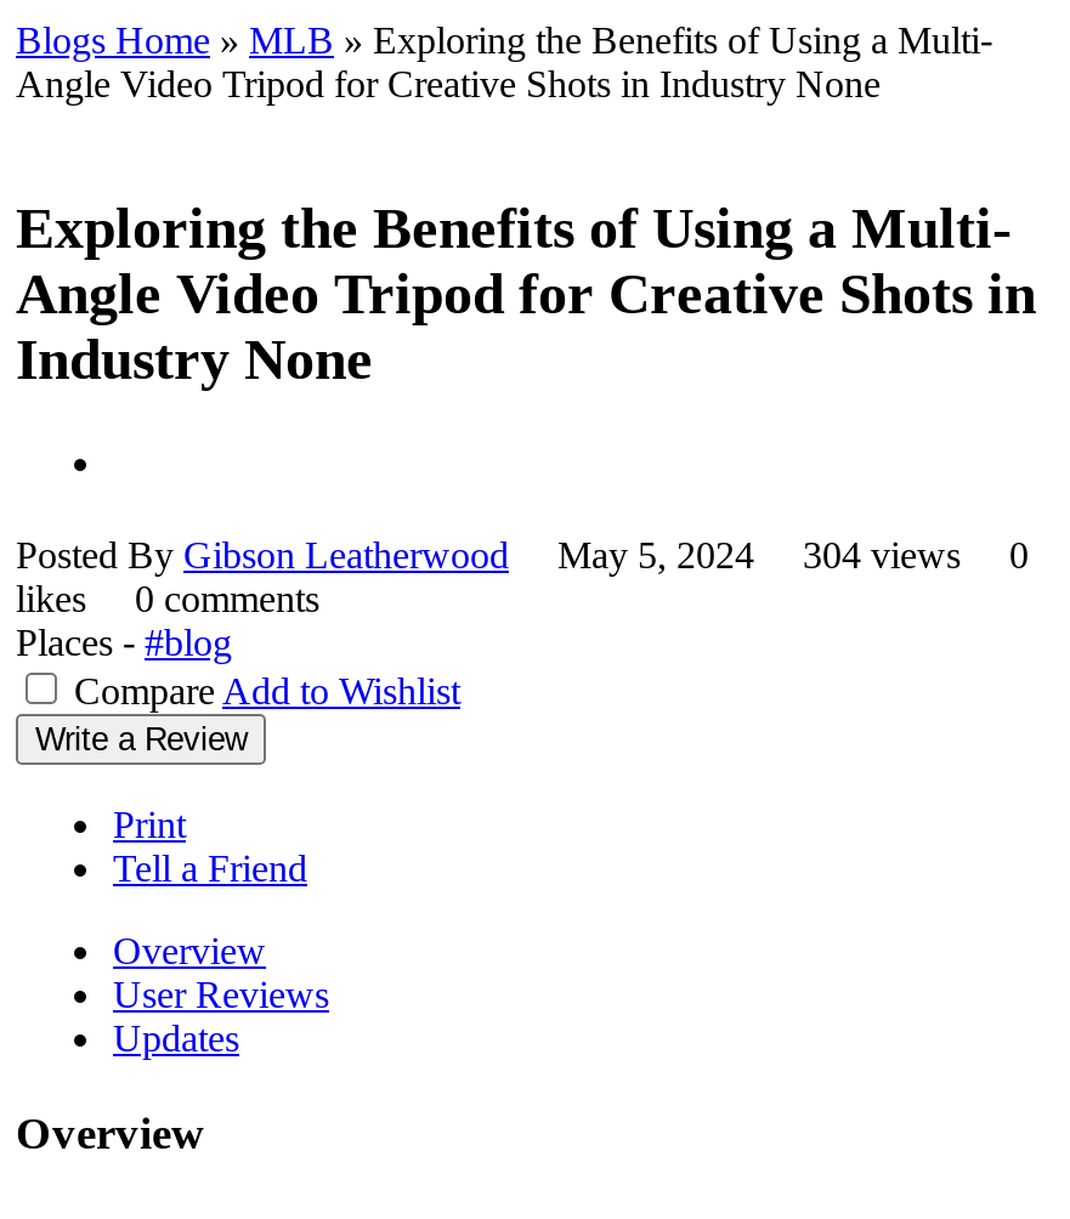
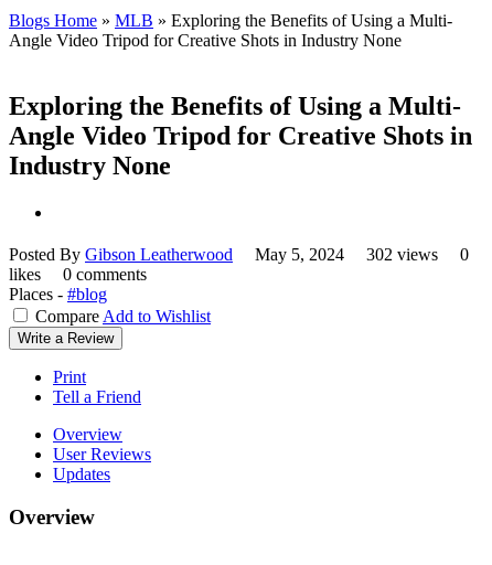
[16,535,1029,576] Posted By Gibson Leatherwood May 5, 2024 304 views 0 -> [9,245,469,264] Posted By Gibson Leatherwood May 5, 2024 302 views 0

